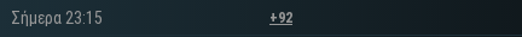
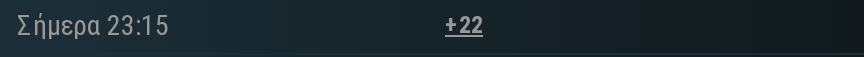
[269,10,292,26] +92 -> [445,11,483,39] +22

